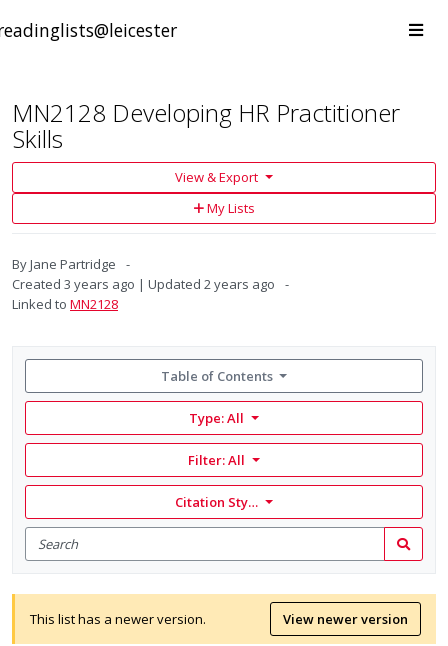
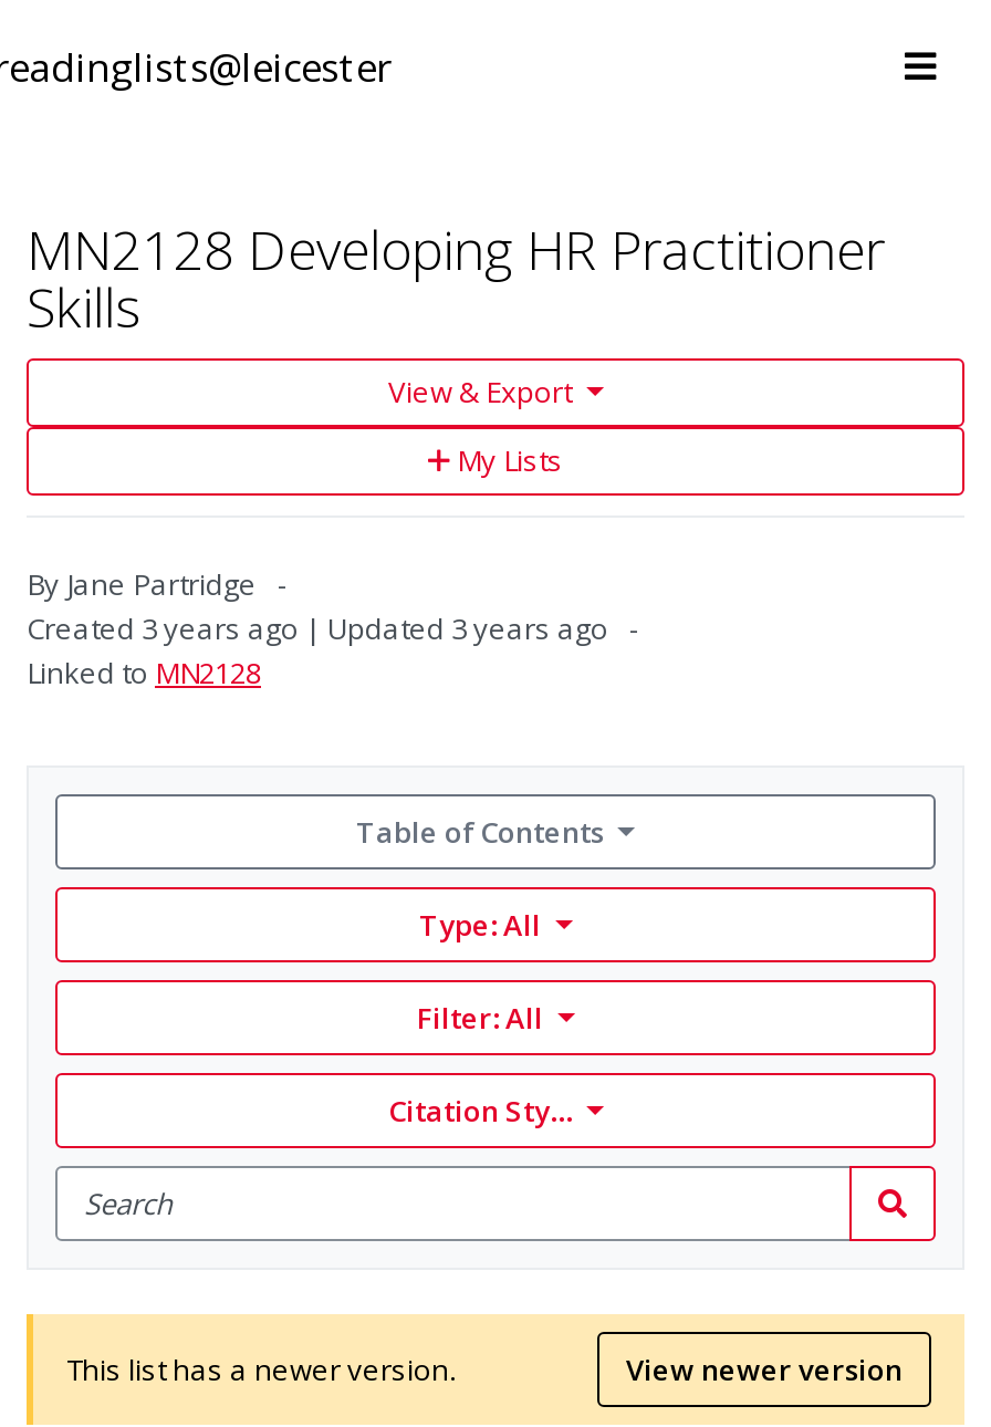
[148,275,275,293] Updated 2 years ago -> [327,608,608,648] Updated 3 years ago

